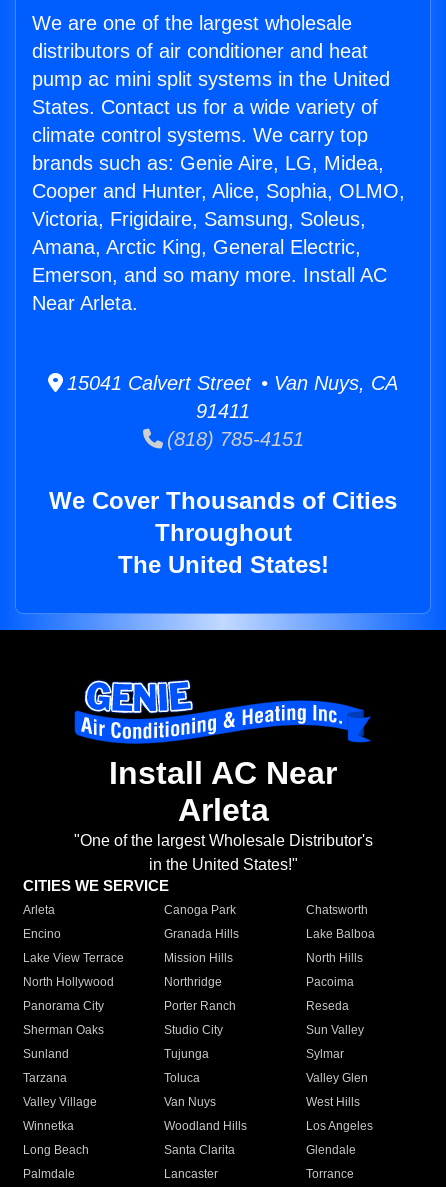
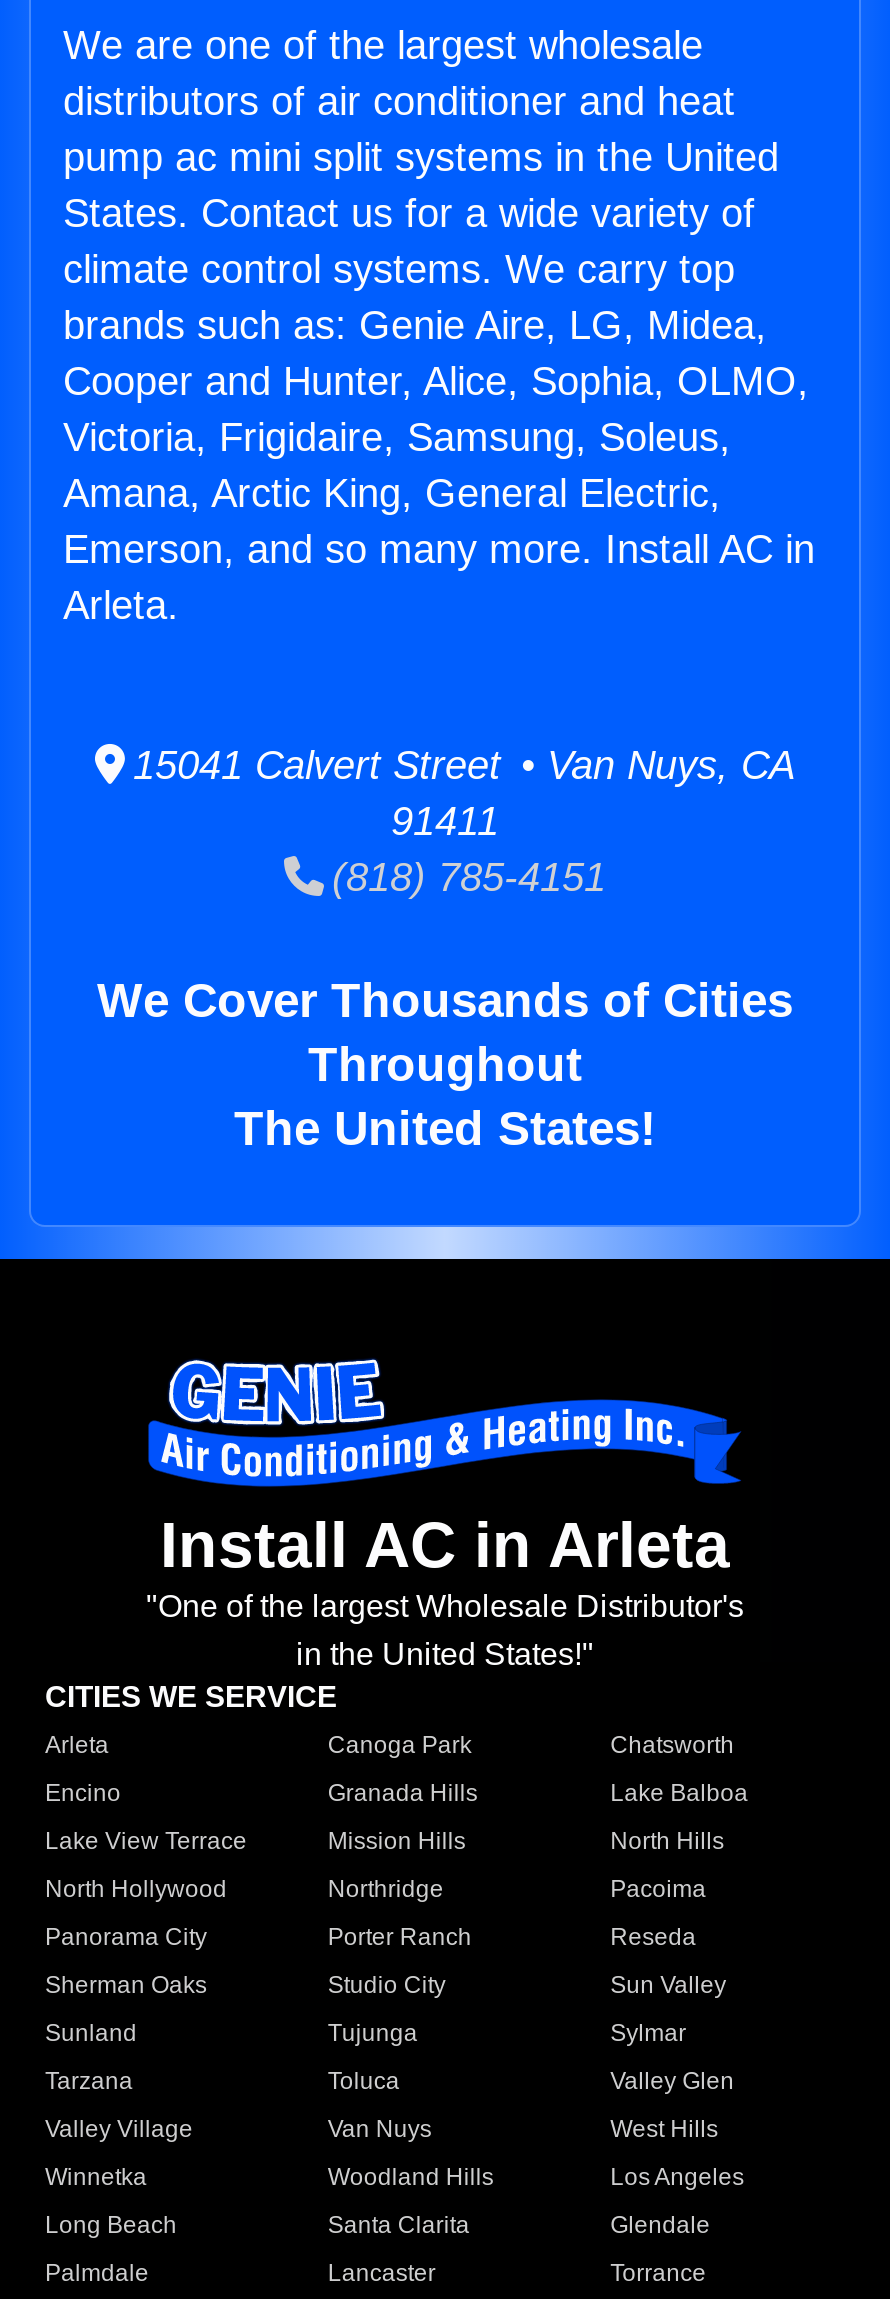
[32,264,387,314] Emerson, and so many more. Install AC | Near Arleta. -> [63,527,815,627] Emerson, and so many more. Install AC in | Arleta.
[109,755,337,828] Install AC Near | Arleta -> [160,1510,730,1582] Install AC in Arleta

